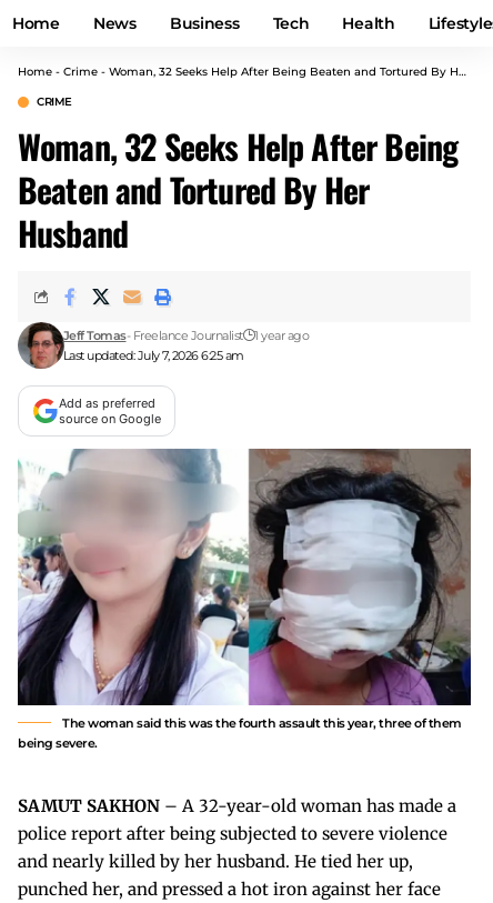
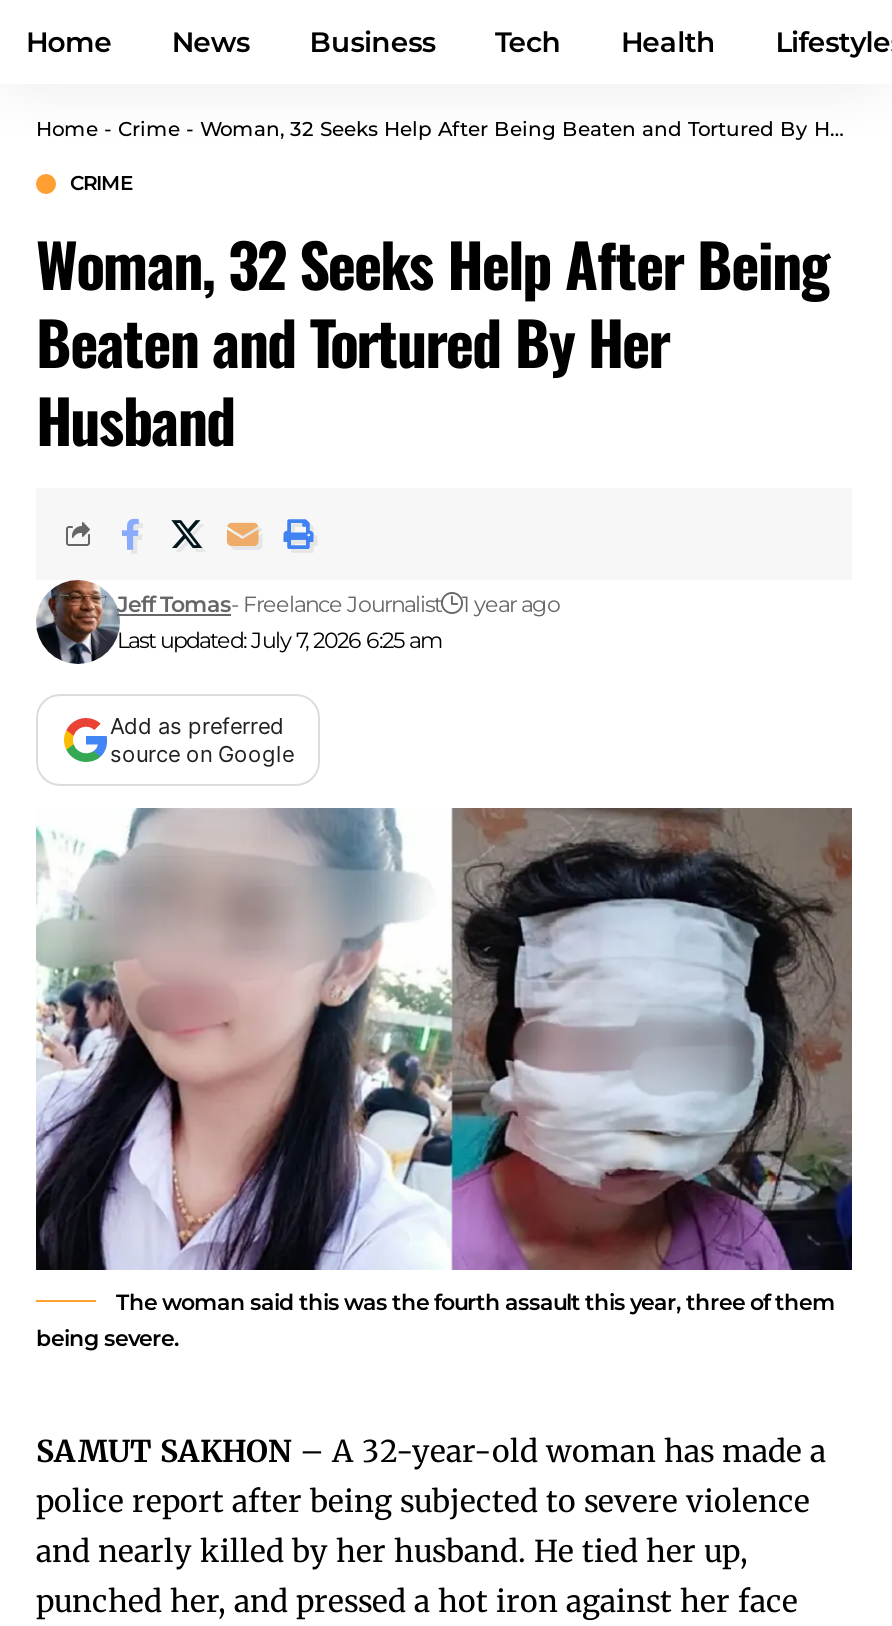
[19,322,59,369] [image] -> [38,580,110,666] [image]

